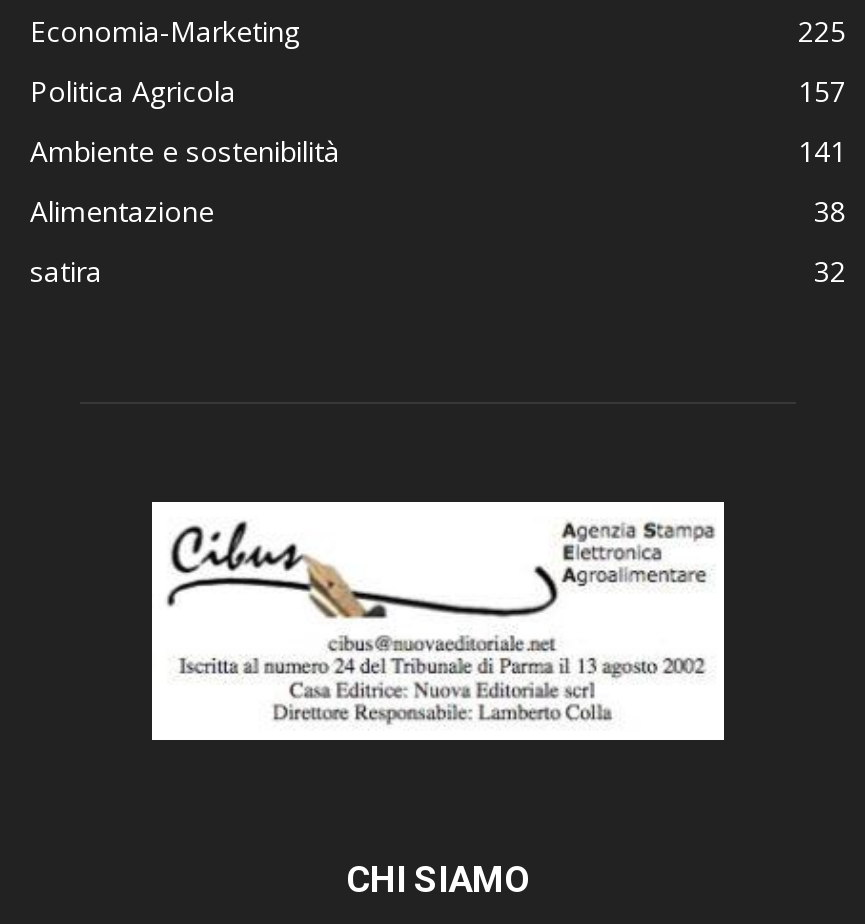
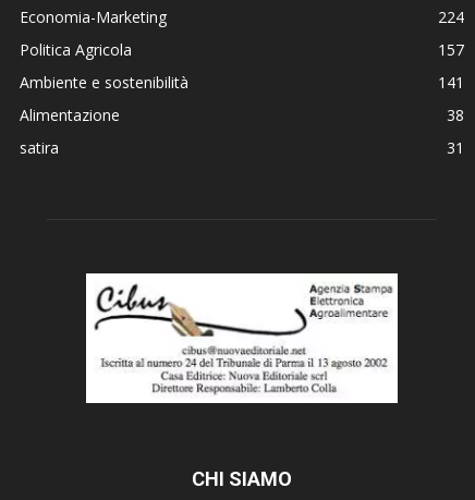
[798,12,846,50] 225 -> [438,6,464,27] 224
[814,252,846,290] 32 -> [447,137,464,158] 31

